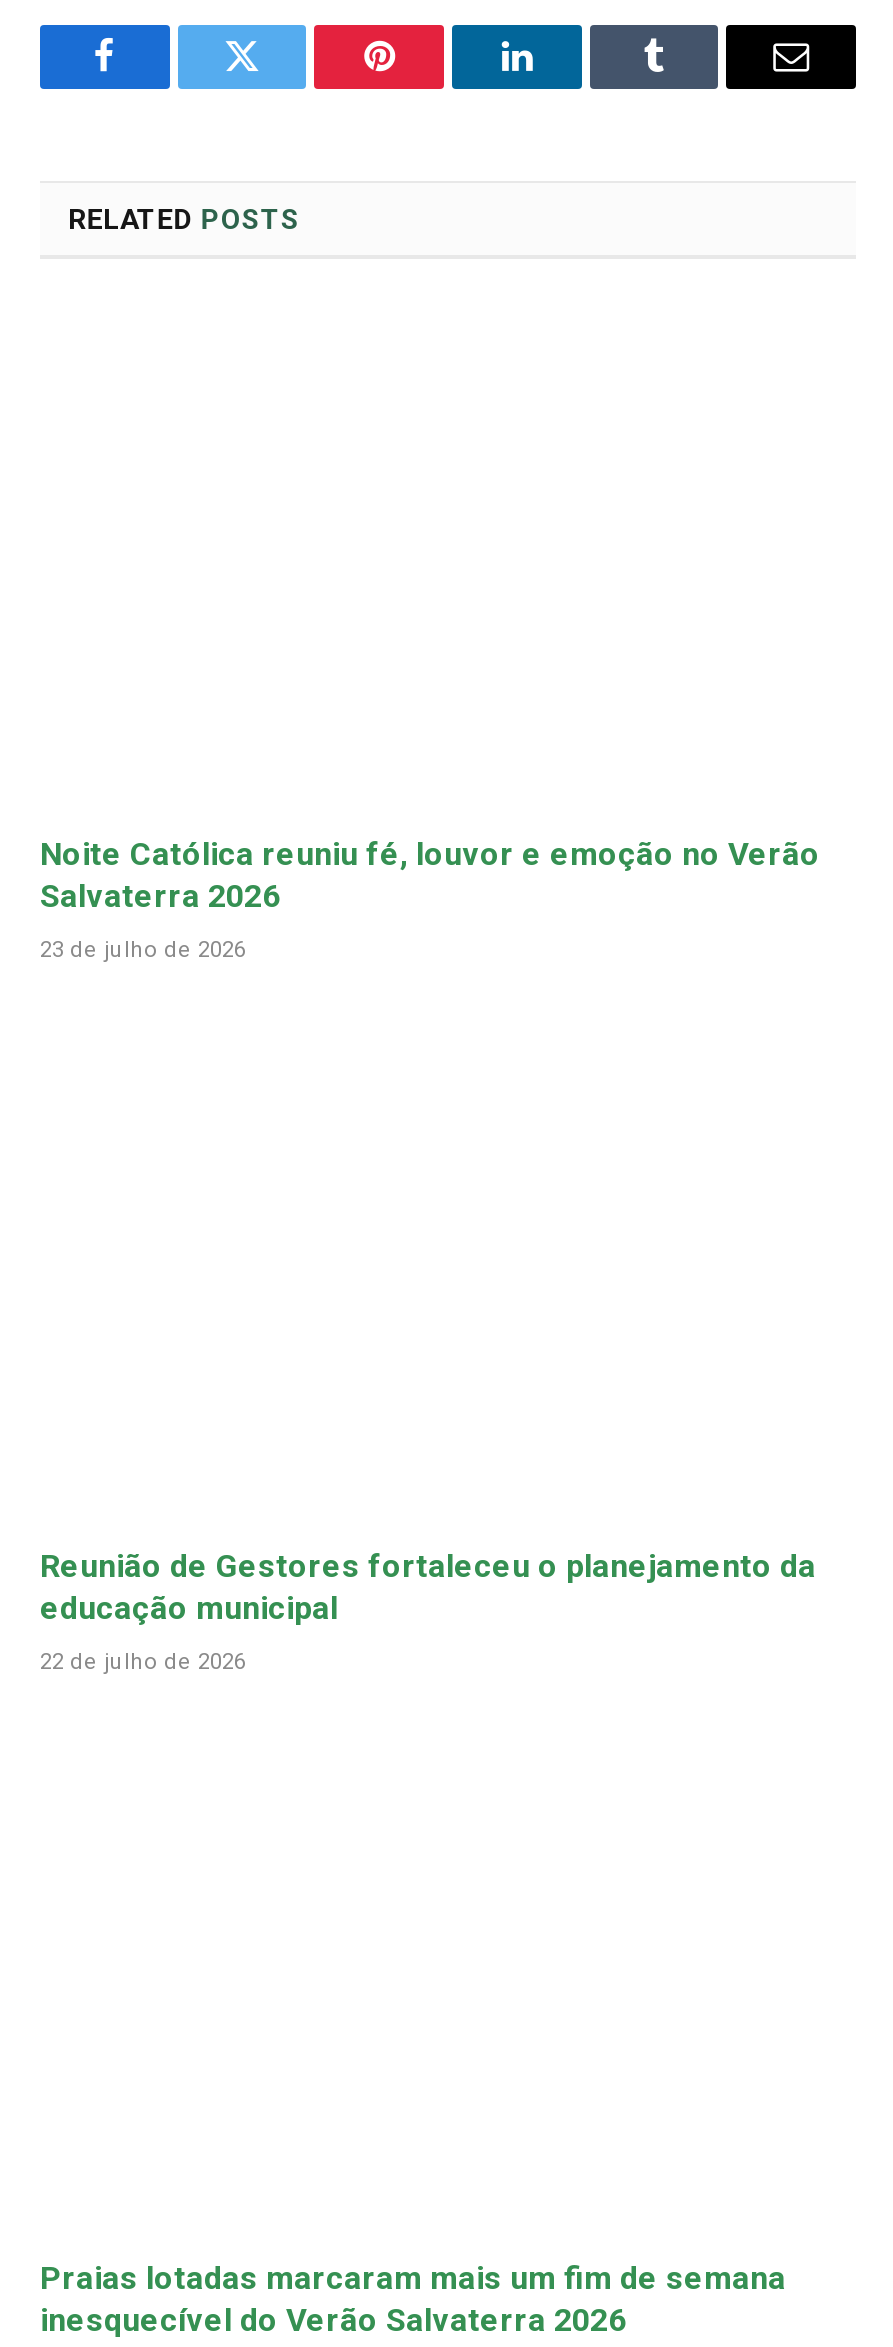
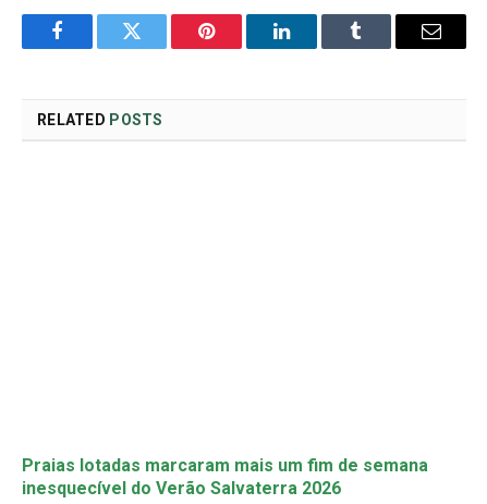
[40,835,820,963] Noite Católica reuniu fé, louvor e emoção no Verão | Salvaterra 2026 | 23 de julho de 2026 -> none
[40,1546,816,1674] Reunião de Gestores fortaleceu o planejamento da | educação municipal | 22 de julho de 2026 -> none

